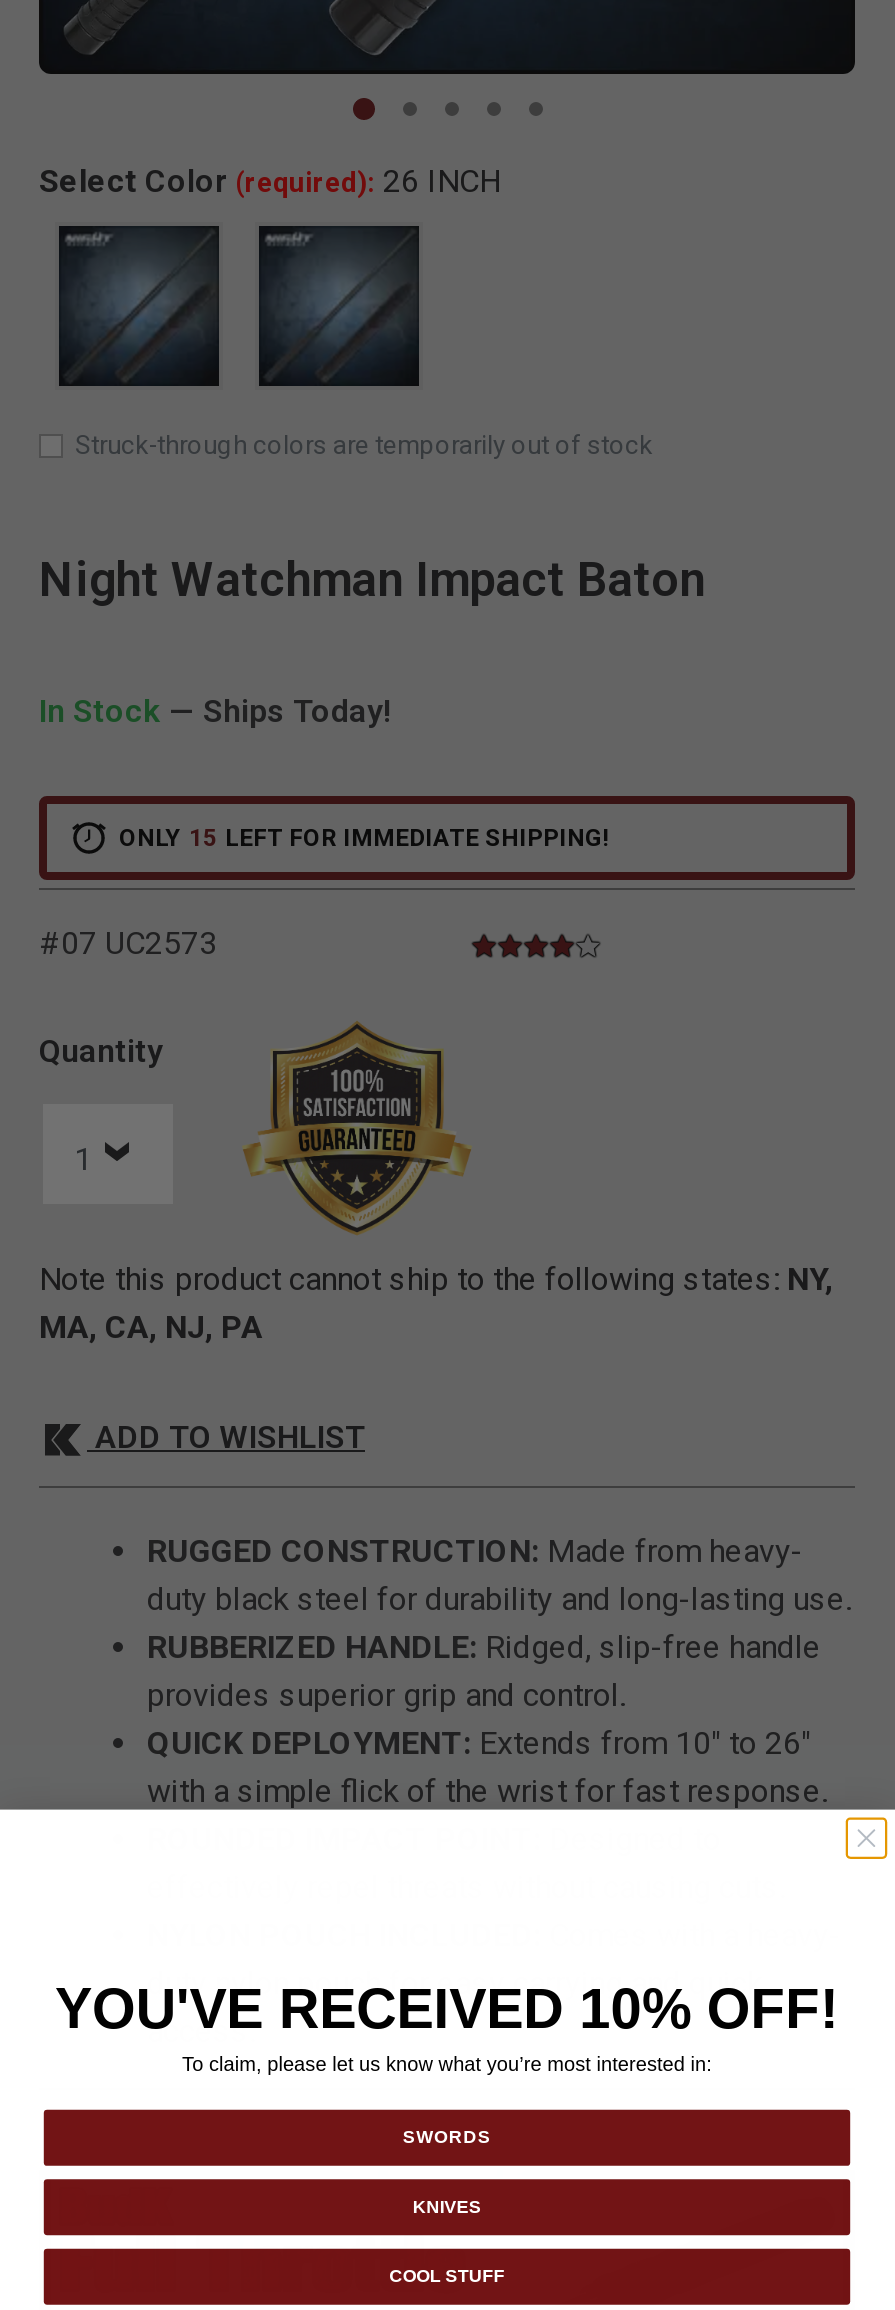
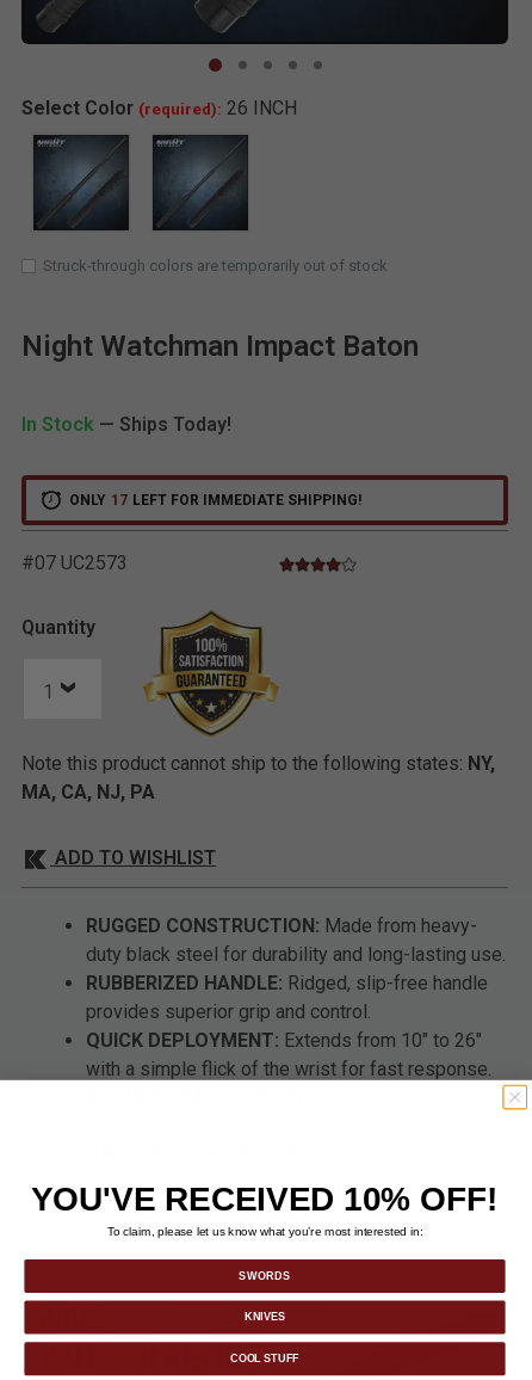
[119,824,609,852] ONLY 15 LEFT FOR IMMEDIATE SHIPPING! -> [69,492,361,509] ONLY 17 LEFT FOR IMMEDIATE SHIPPING!

